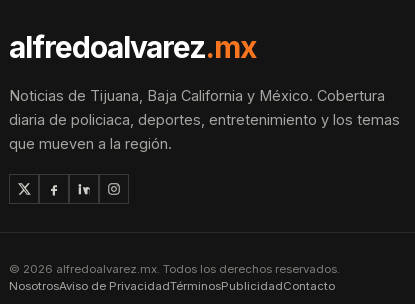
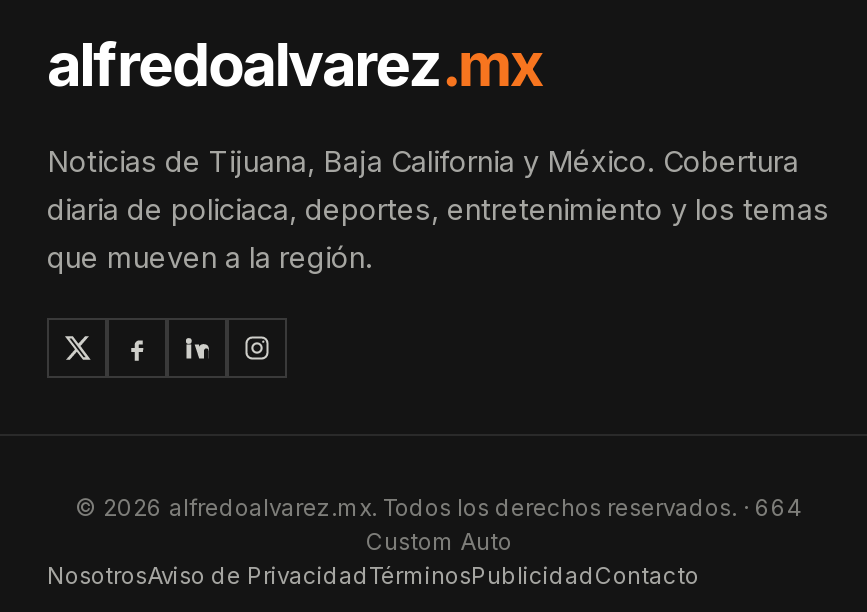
[9,262,340,276] © 2026 alfredoalvarez.mx. Todos los derechos reservados. -> [75,495,803,557] © 2026 alfredoalvarez.mx. Todos los derechos reservados. · 664 | Custom Auto

